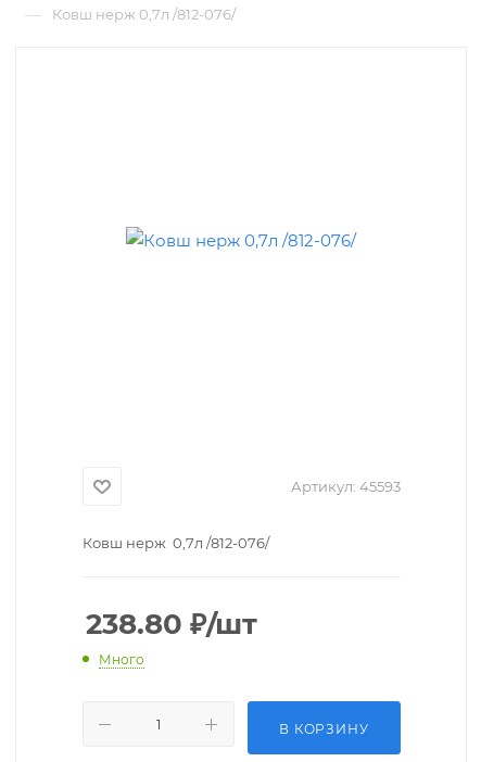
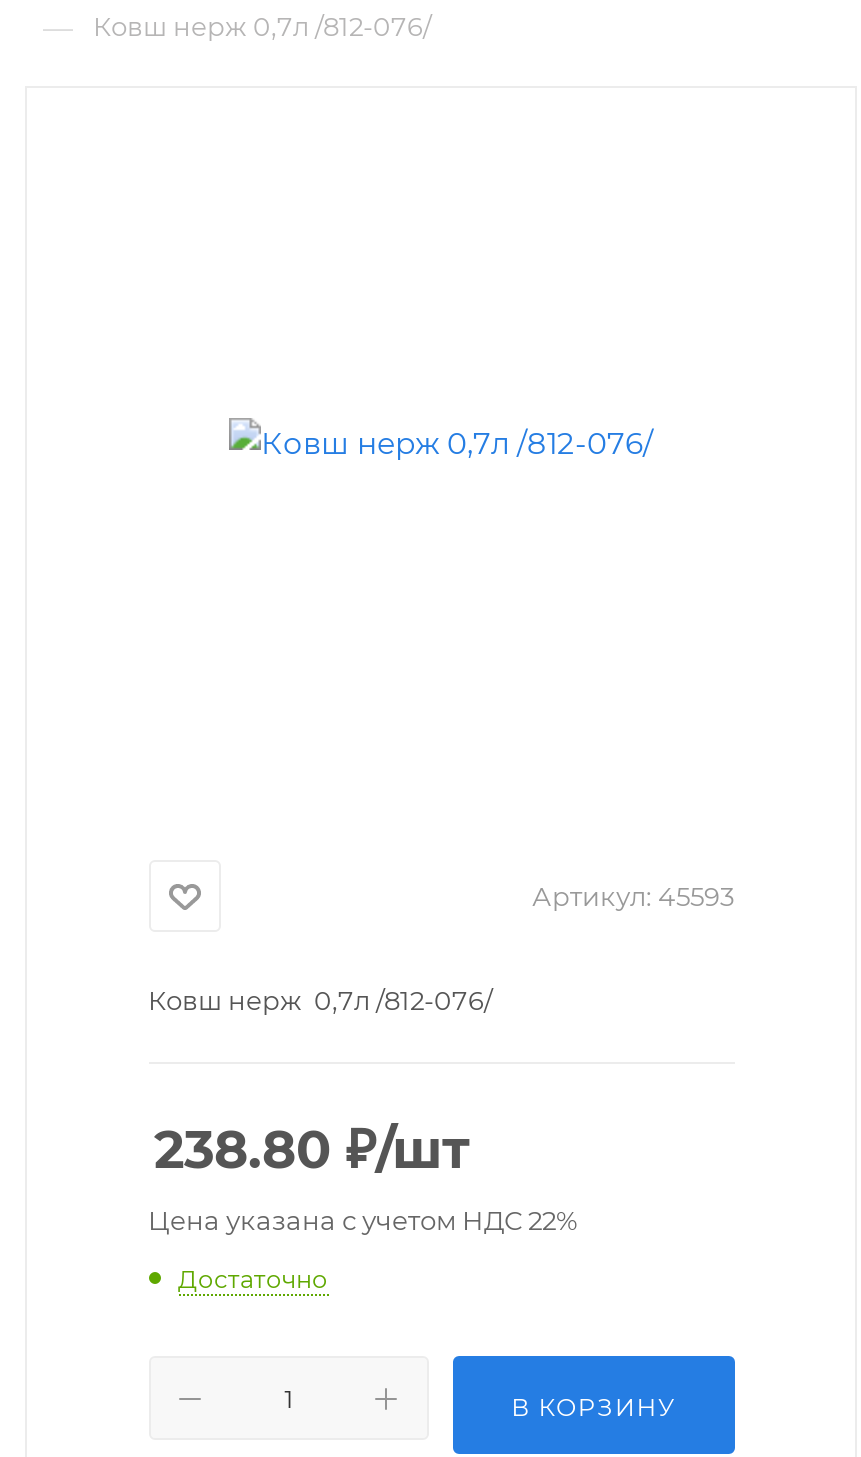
[98,651,144,668] Много -> [148,1204,578,1294] Цена указана с учетом НДС 22% | Достаточно

